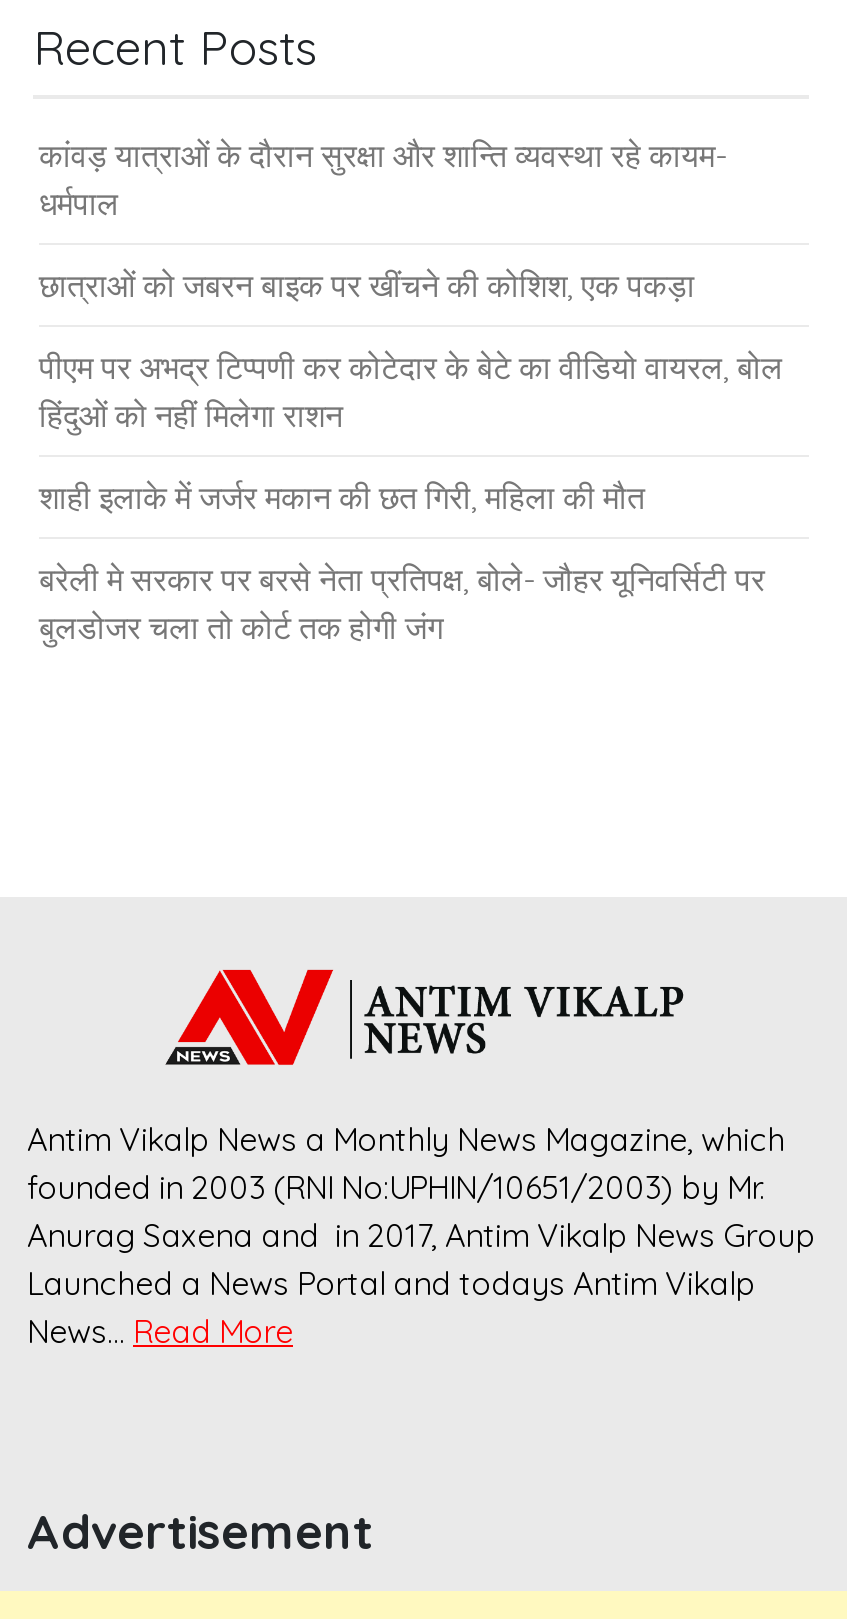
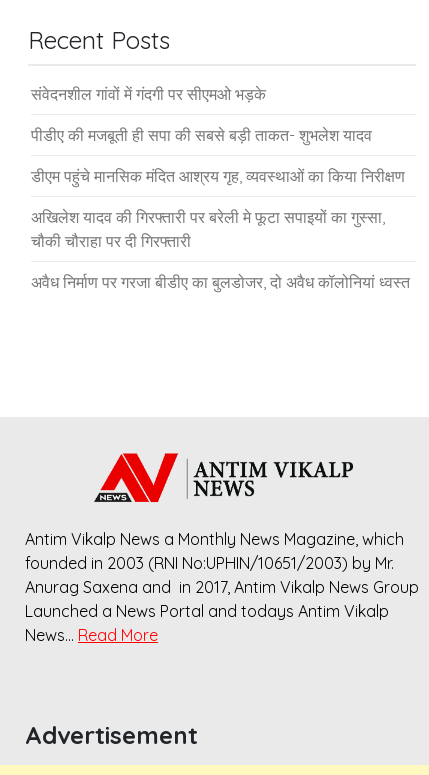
[39,135,727,223] कांवड़ यात्राओं के दौरान सुरक्षा और शान्ति व्यवस्था रहे कायम- | धर्मपाल -> [31,84,266,104] संवेदनशील गांवों में गंदगी पर सीएमओ भड़के
[39,265,695,305] छात्राओं को जबरन बाइक पर खींचने की कोशिश, एक पकड़ा -> [31,125,372,145] पीडीए की मजबूती ही सपा की सबसे बड़ी ताकत- शुभलेश यादव
[39,347,783,435] पीएम पर अभद्र टिप्पणी कर कोटेदार के बेटे का वीडियो वायरल, बोल | हिंदुओं को नहीं मिलेगा राशन -> [31,166,405,186] डीएम पहुंचे मानसिक मंदित आश्रय गृह, व्यवस्थाओं का किया निरीक्षण
[39,477,645,517] शाही इलाके में जर्जर मकान की छत गिरी, महिला की मौत -> [31,207,385,251] अखिलेश यादव की गिरफ्तारी पर बरेली मे फूटा सपाइयों का गुस्सा, | चौकी चौराहा पर दी गिरफ्तारी
[39,559,765,647] बरेली मे सरकार पर बरसे नेता प्रतिपक्ष, बोले- जौहर यूनिवर्सिटी पर | बुलडोजर चला तो कोर्ट तक होगी जंग -> [31,272,410,292] अवैध निर्माण पर गरजा बीडीए का बुलडोजर, दो अवैध कॉलोनियां ध्वस्त

